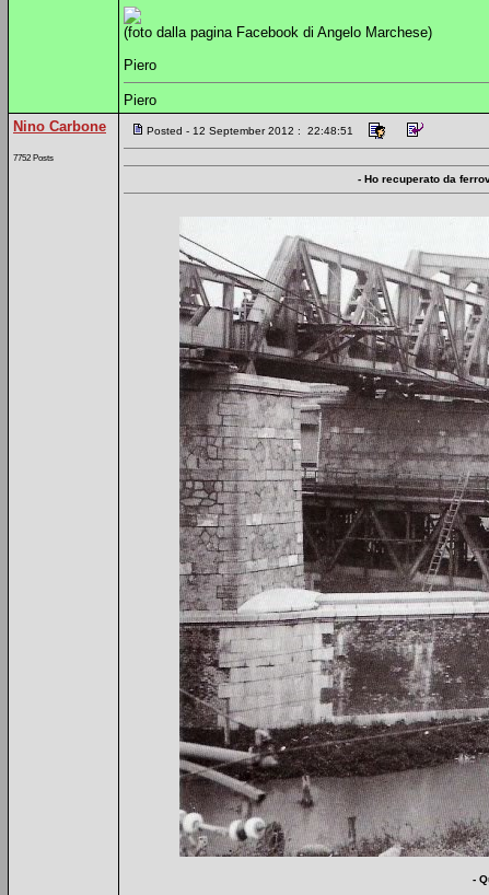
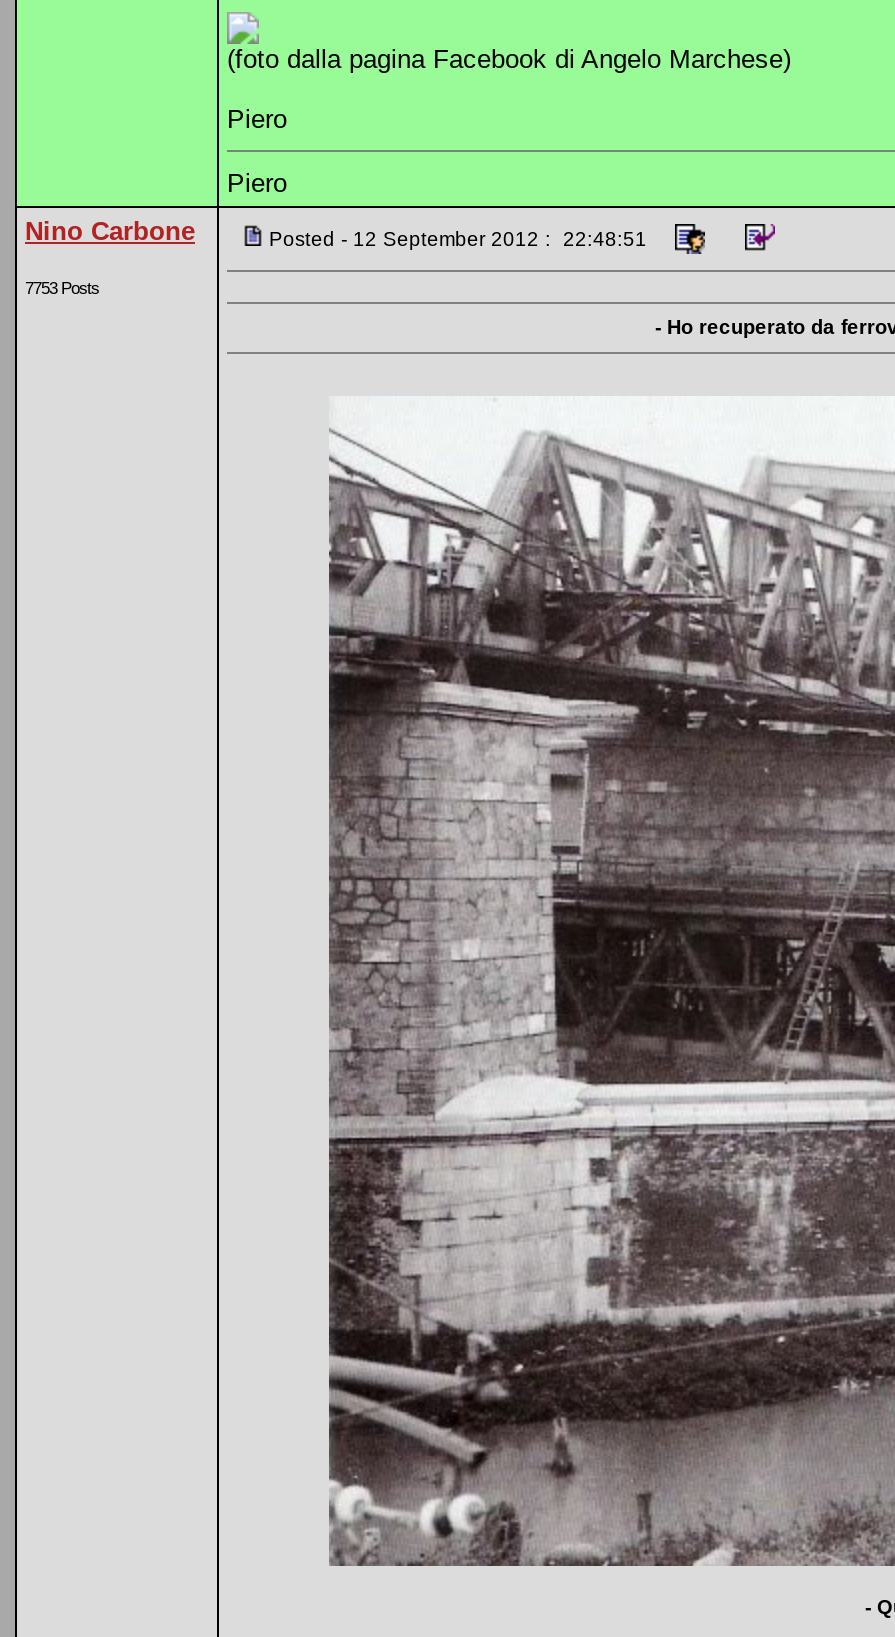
[13,152,54,163] 7752 Posts -> [25,278,99,298] 7753 Posts

